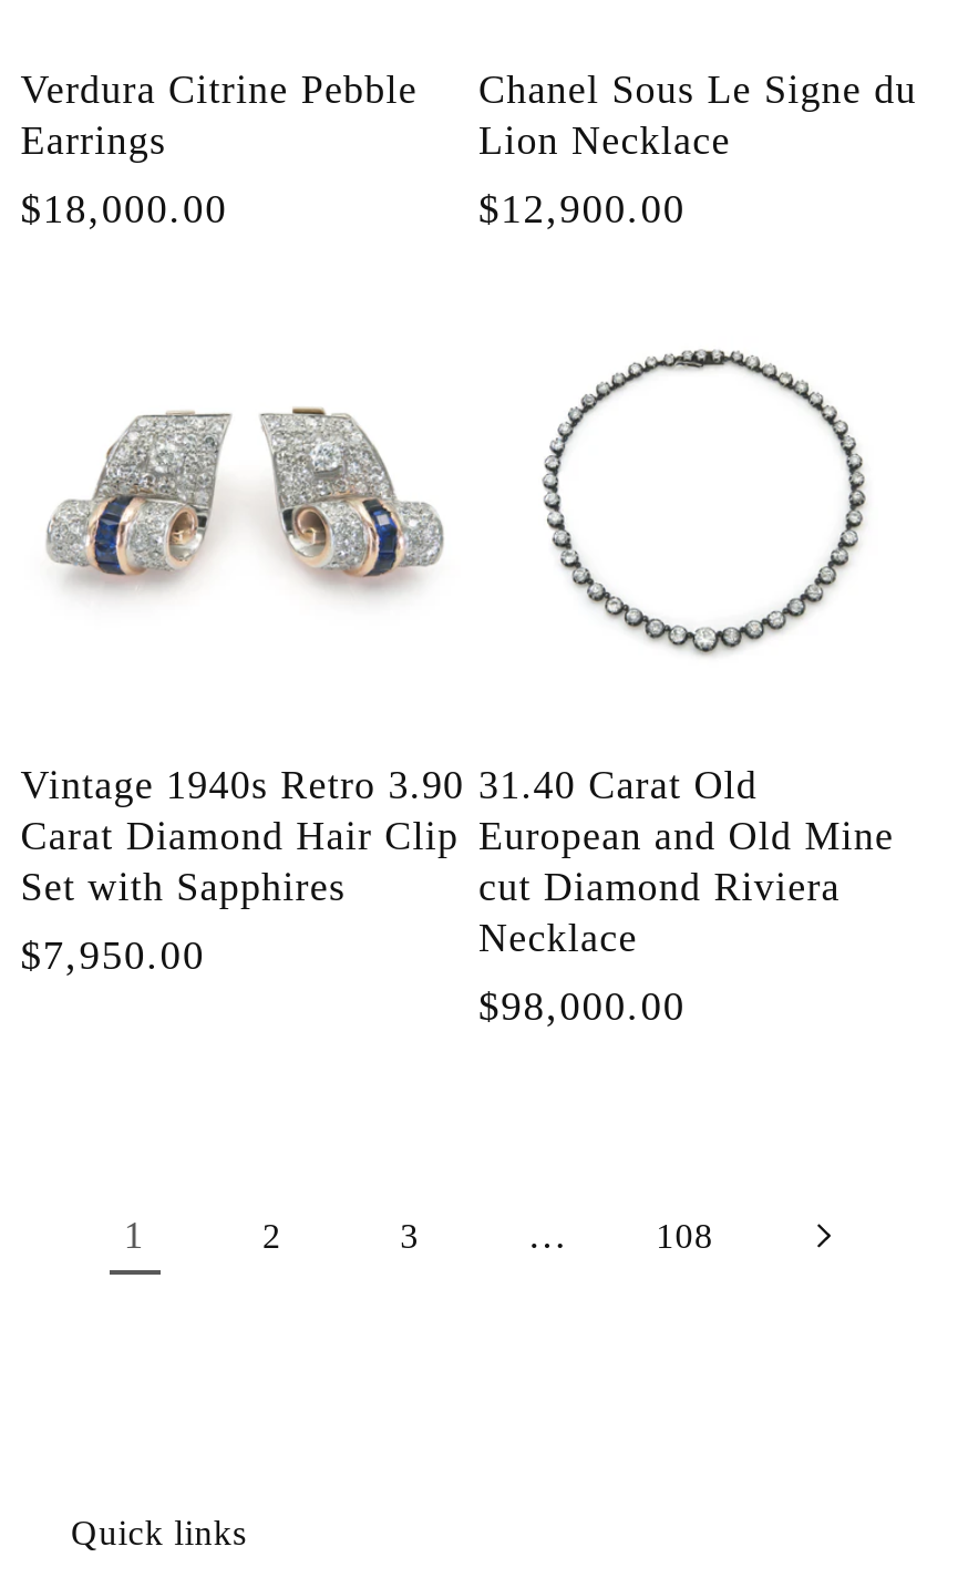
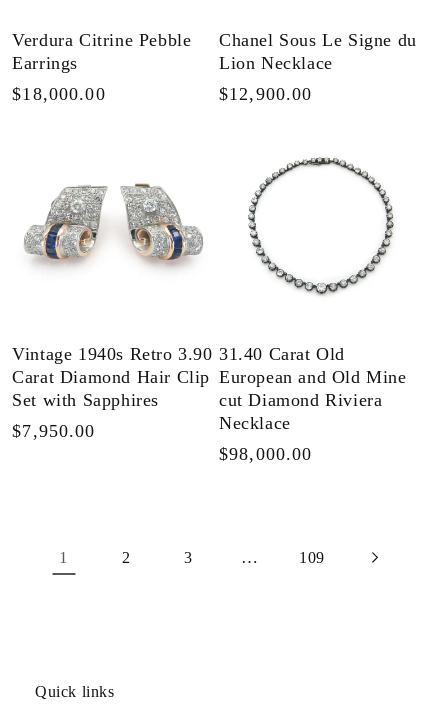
[656,1217,714,1254] 108 -> [299,549,325,566] 109

